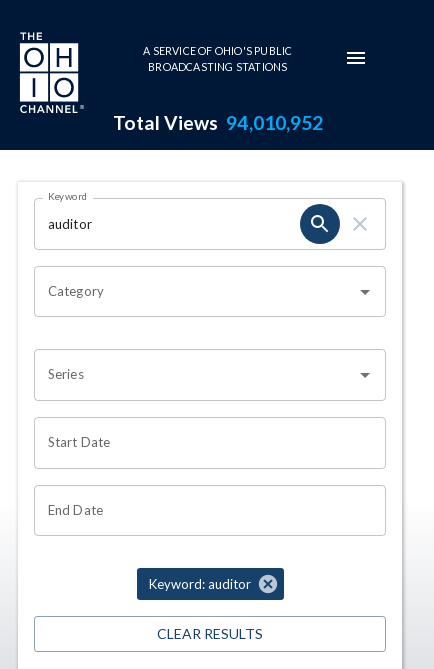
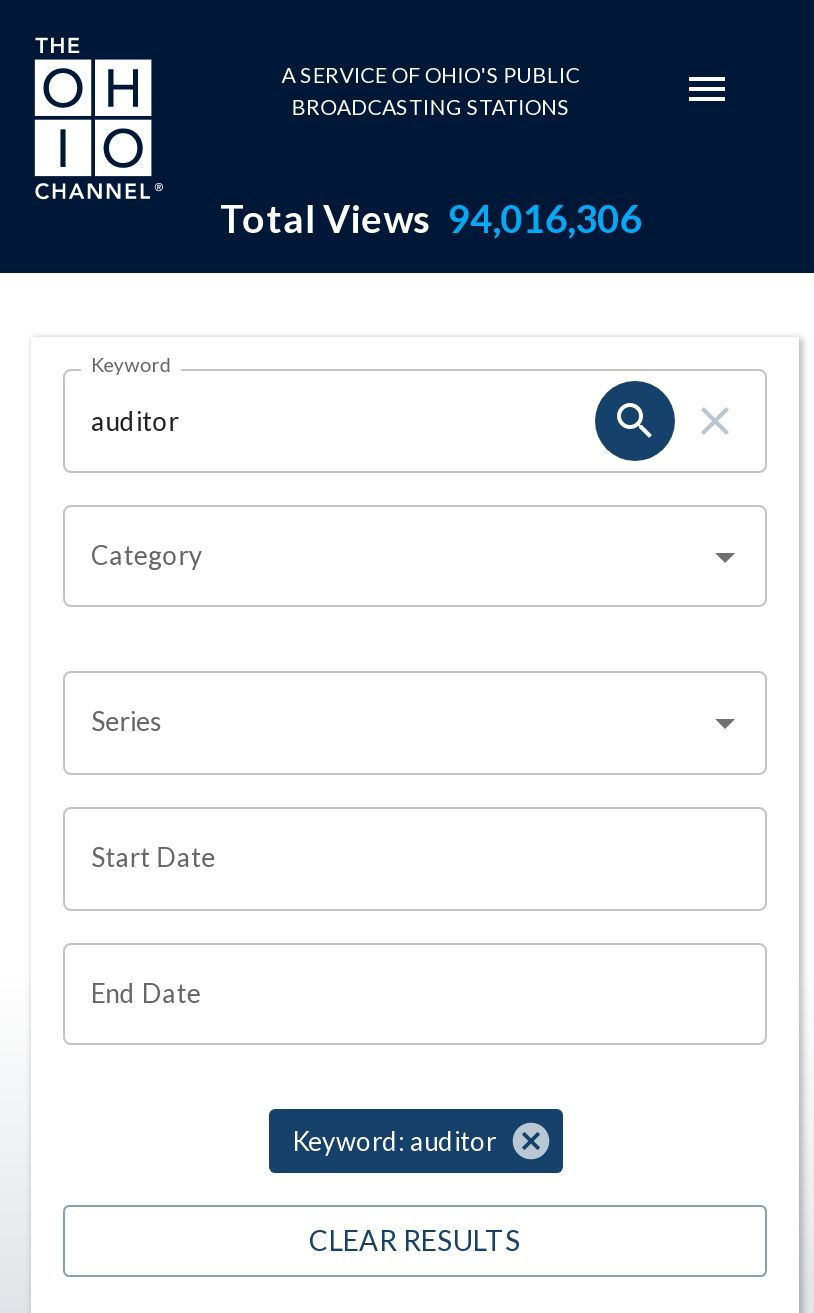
[112,111,323,134] Total Views 94,010,952 -> [220,195,641,241] Total Views 94,016,306

